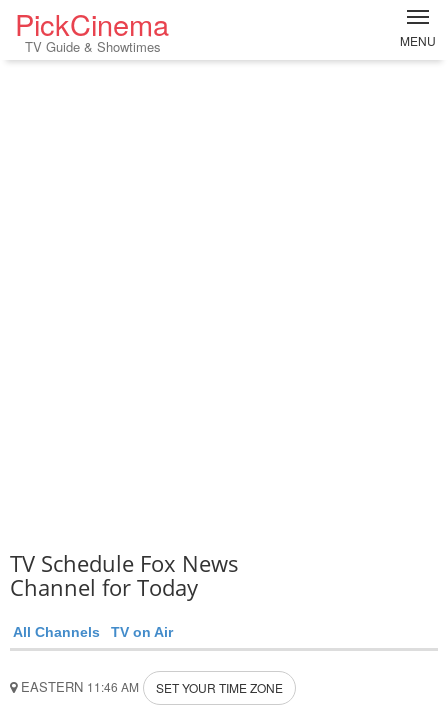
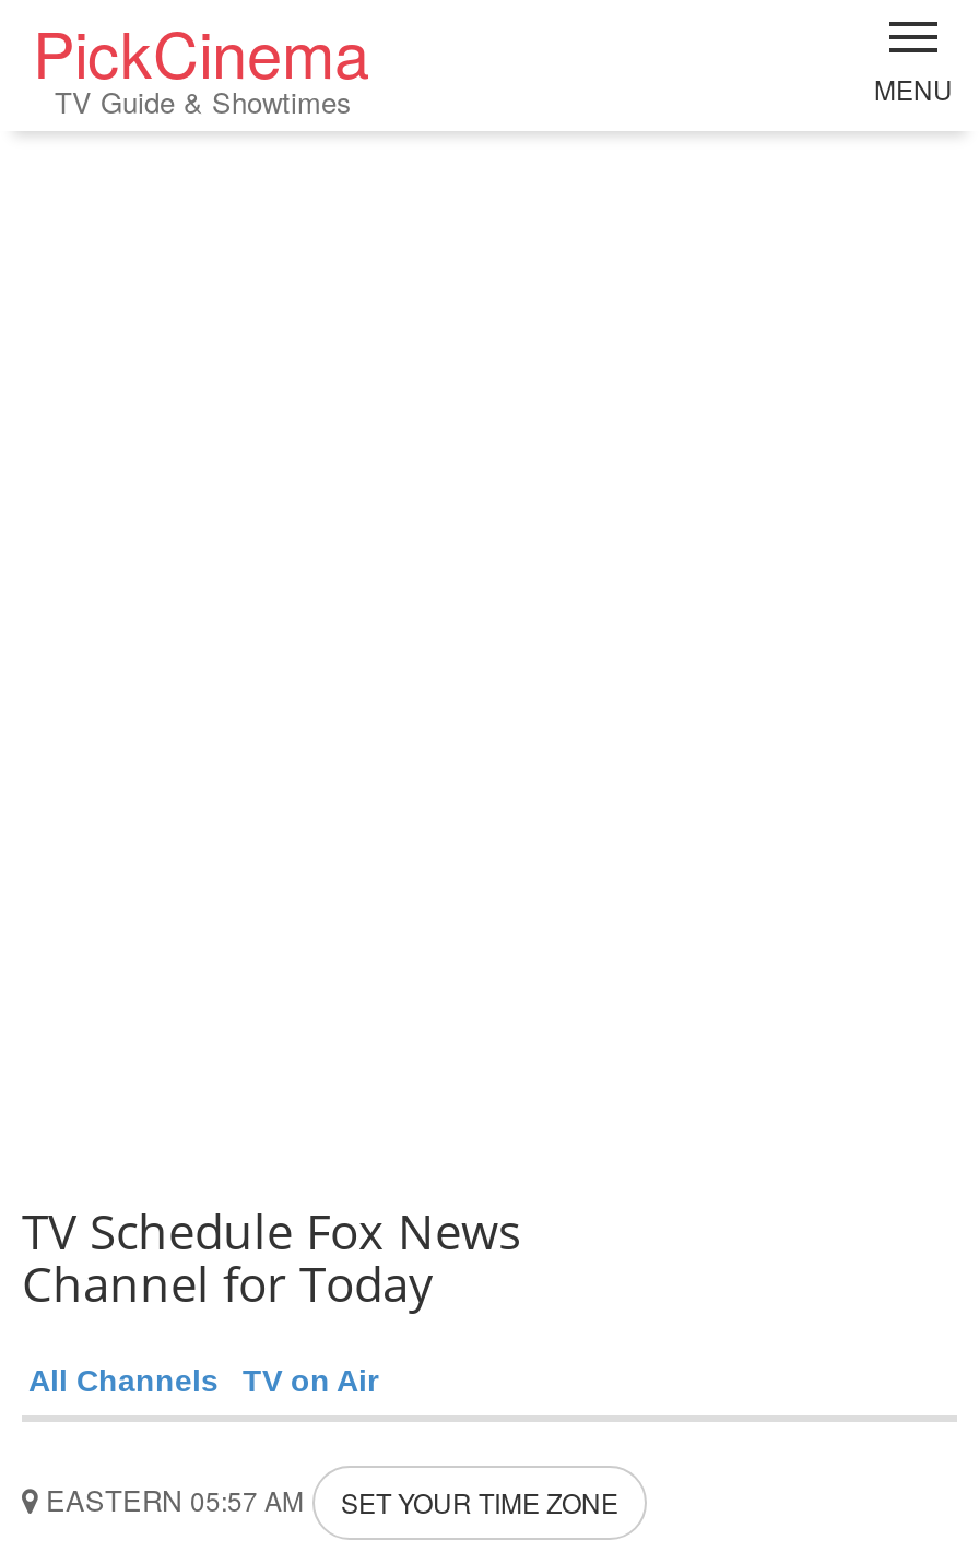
[21,677,283,696] EASTERN 11:46 AM SET YOUR TIME ZONE -> [46,1479,618,1521] EASTERN 05:57 AM SET YOUR TIME ZONE

